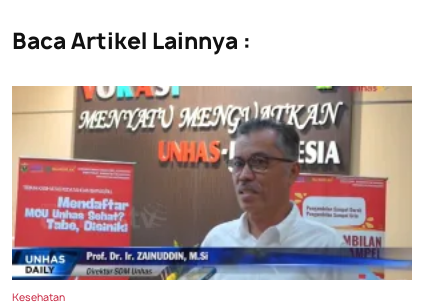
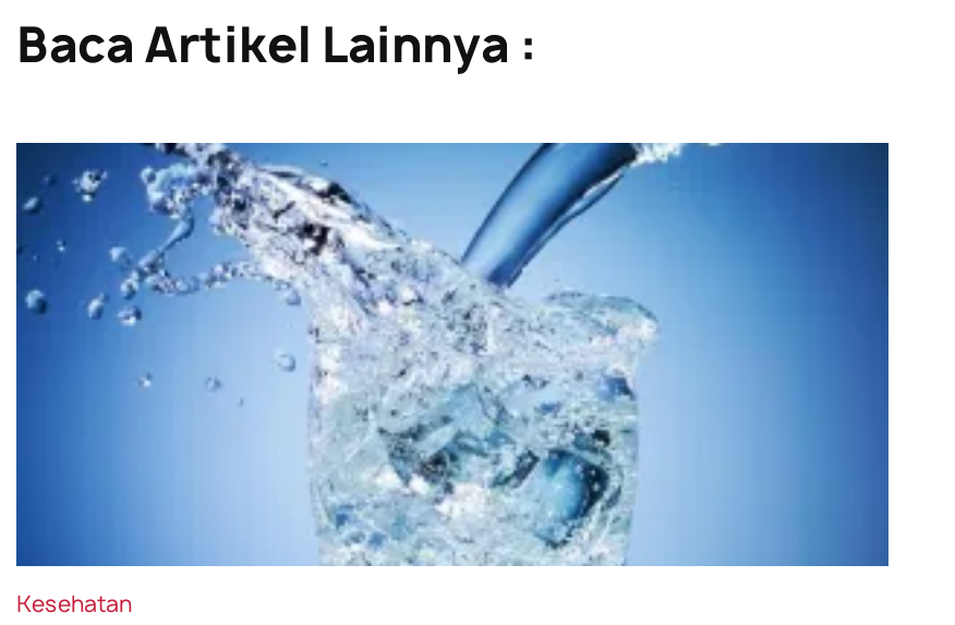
[11,85,413,281] [image] -> [14,141,891,568] [image]

